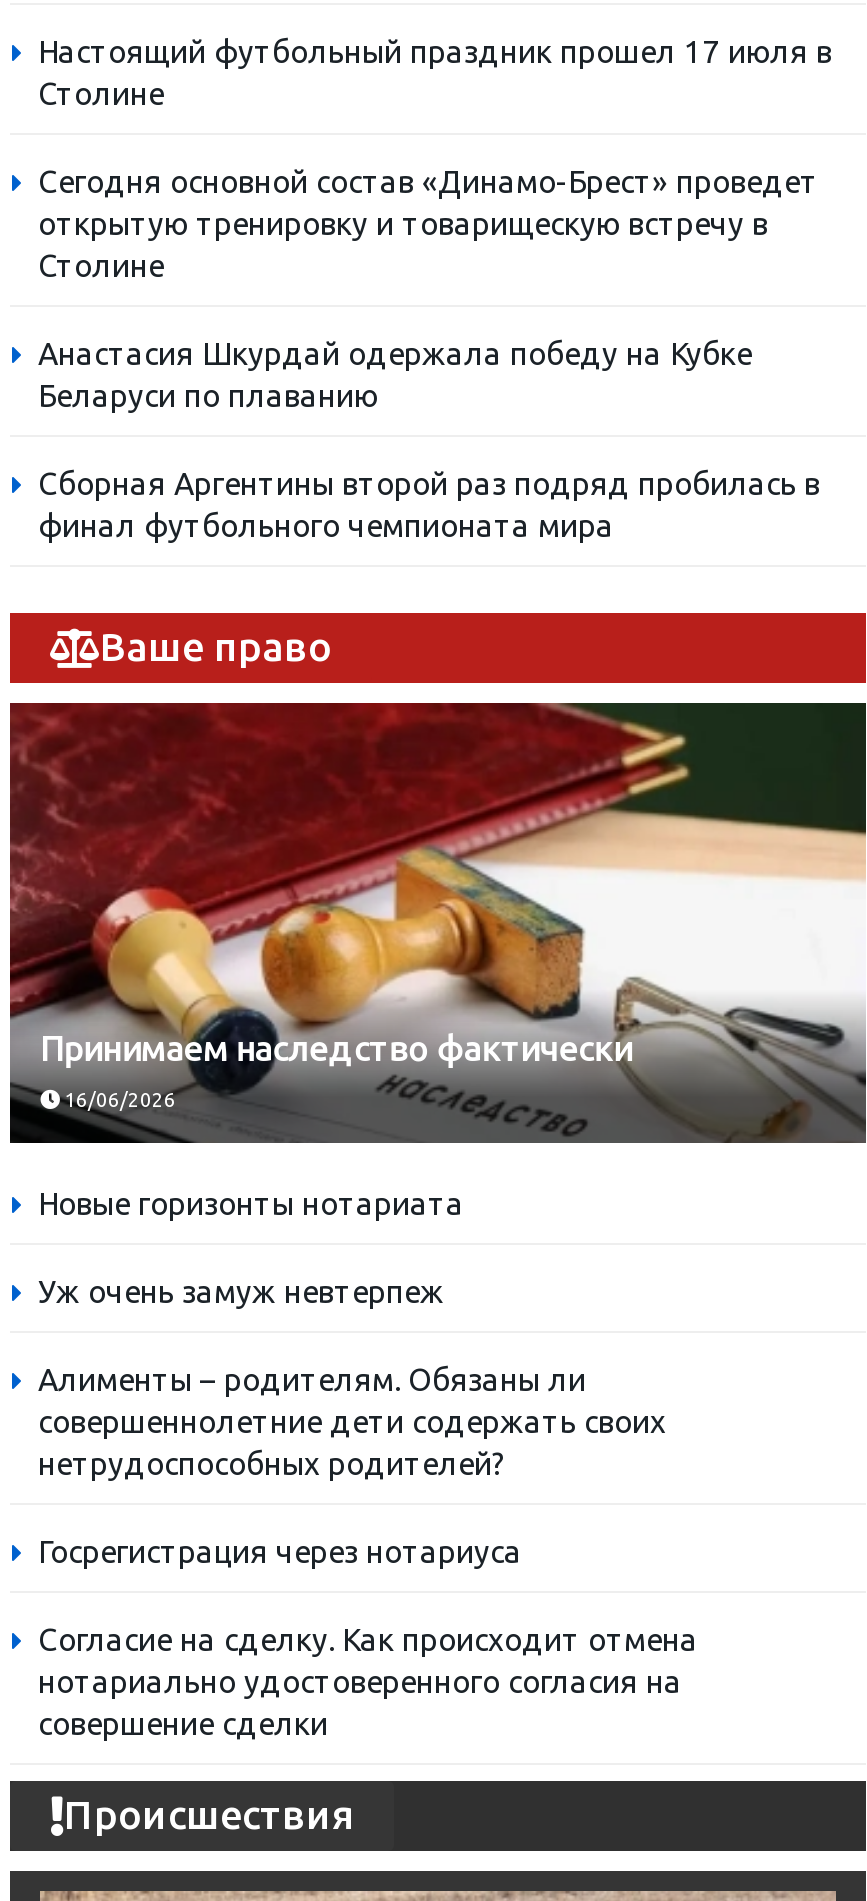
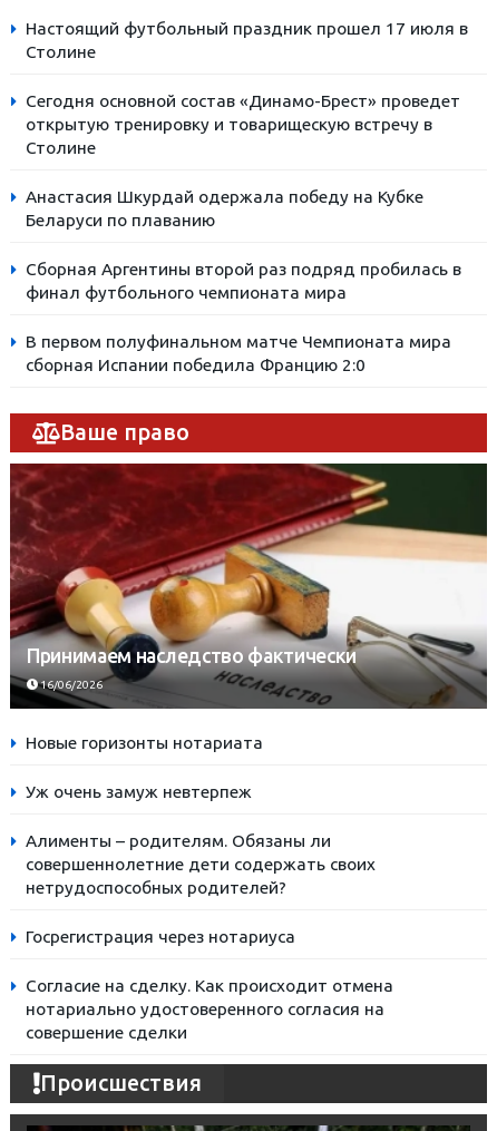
none -> [26,332,451,374] В первом полуфинальном матче Чемпионата мира | сборная Испании победила Францию 2:0

